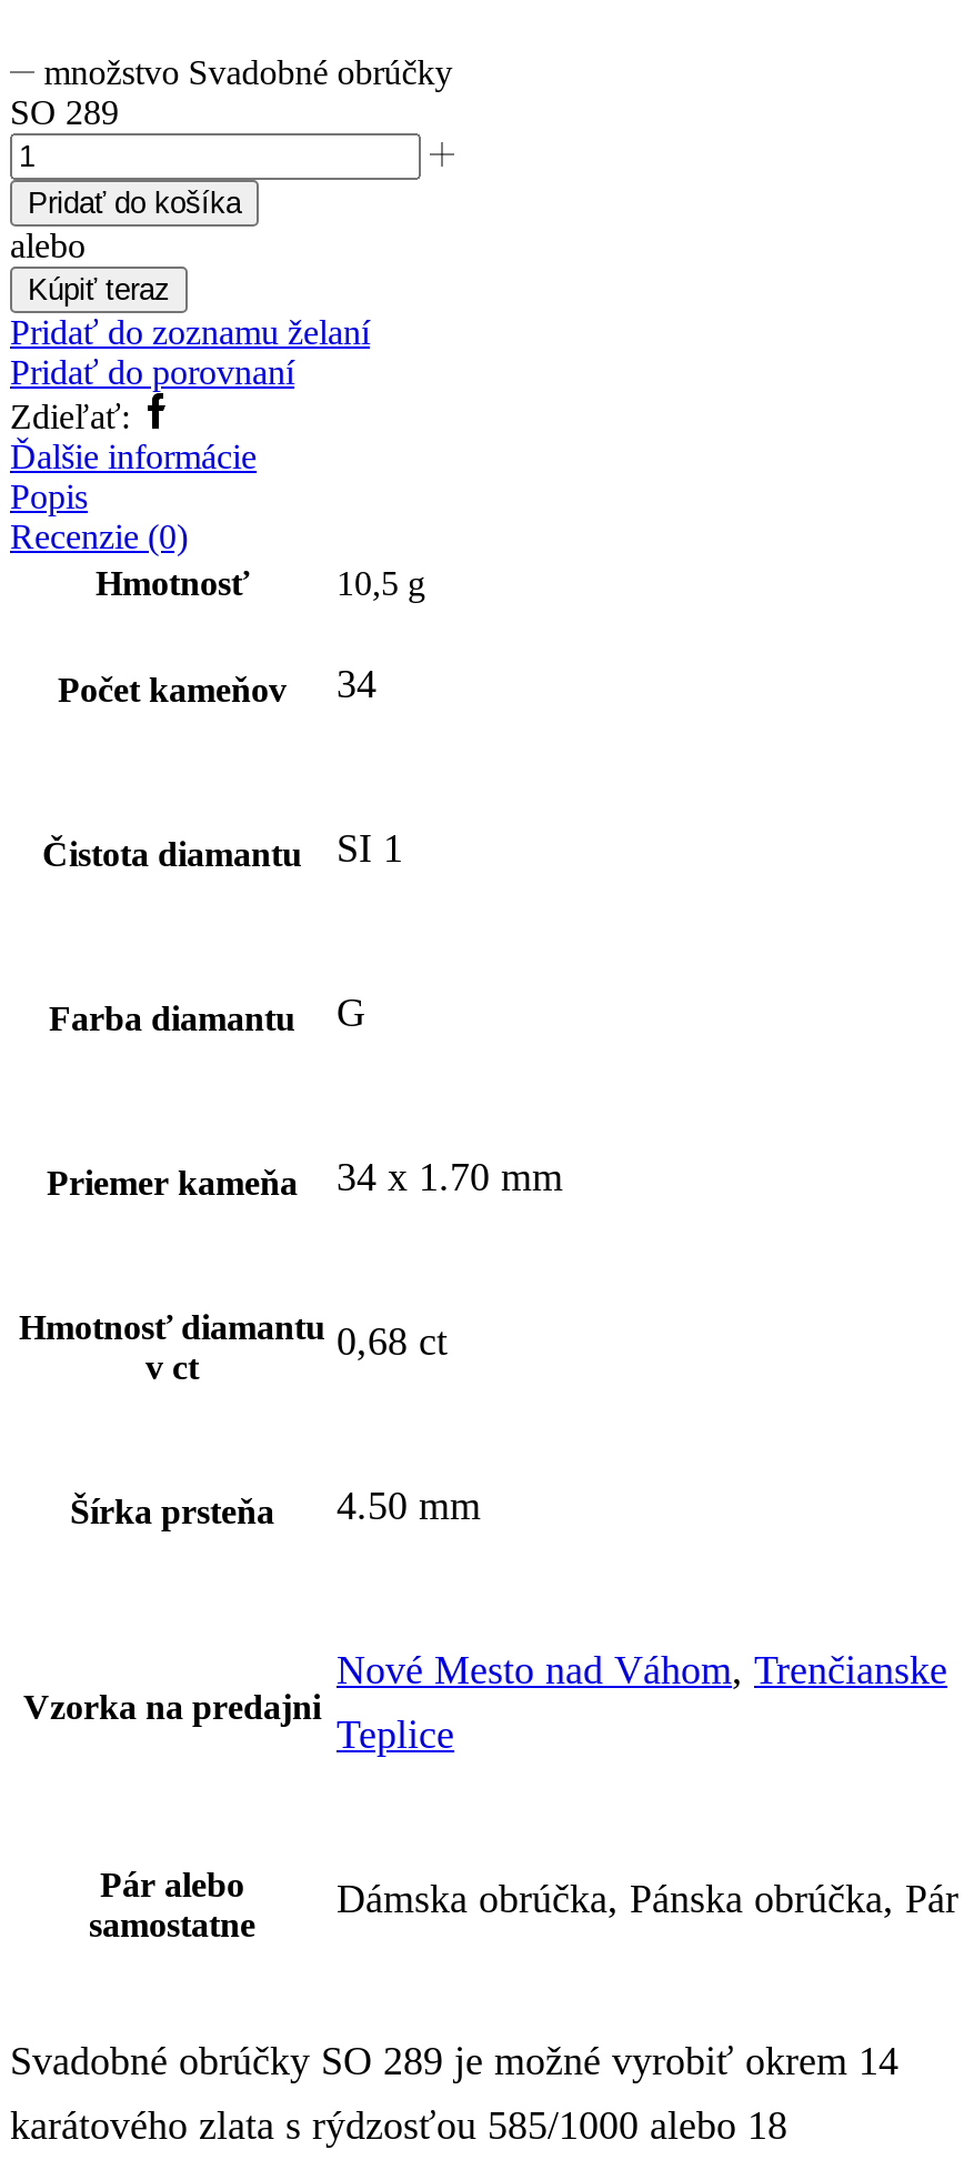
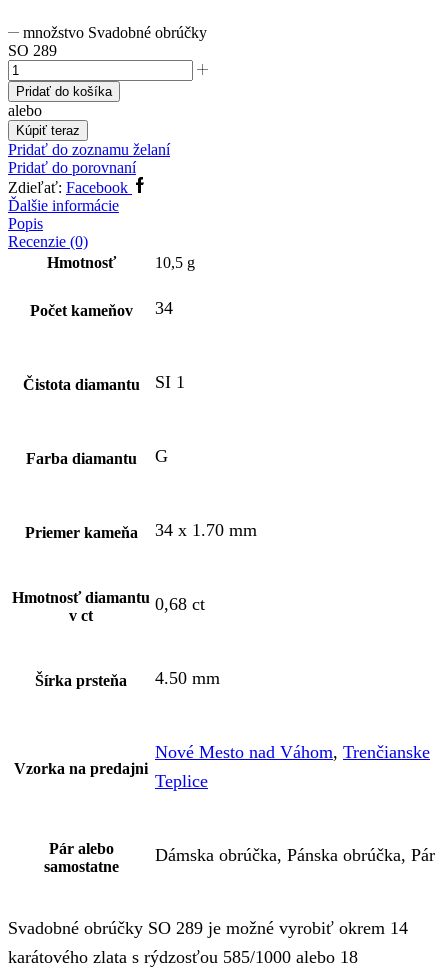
[10,398,139,436] Zdieľať: -> [8,179,128,196] Zdieľať: Facebook

